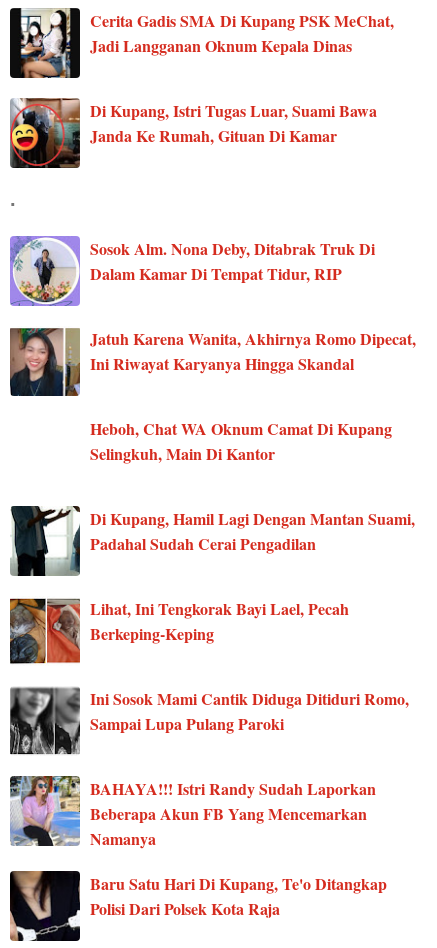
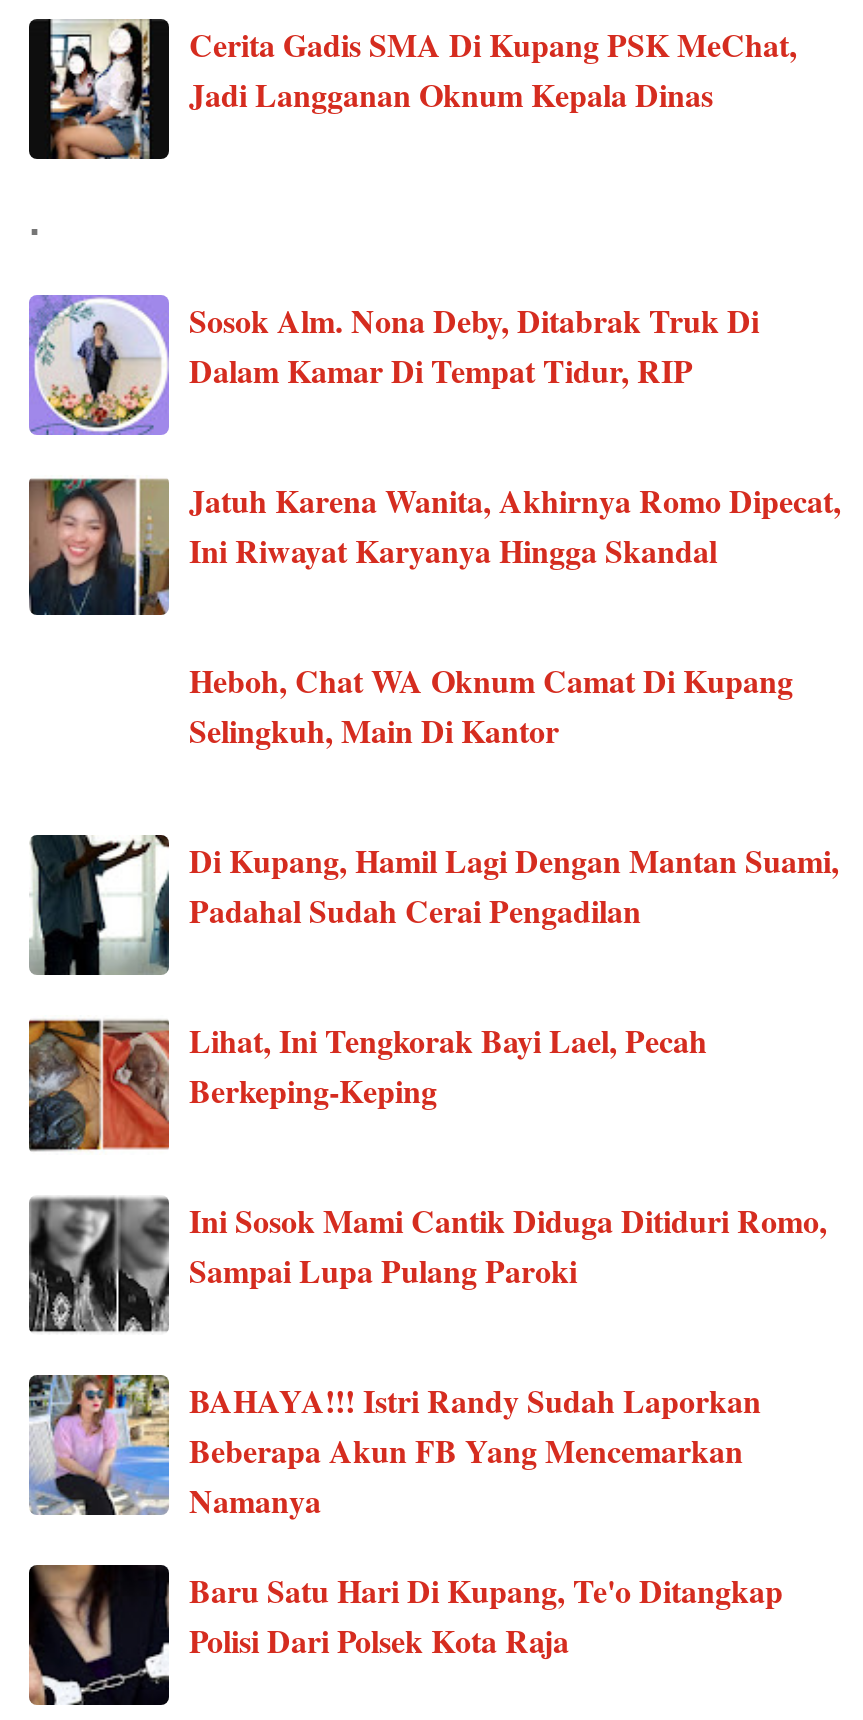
[9,98,377,169] [image] | Di Kupang, Istri Tugas Luar, Suami Bawa | Janda Ke Rumah, Gituan Di Kamar -> none

